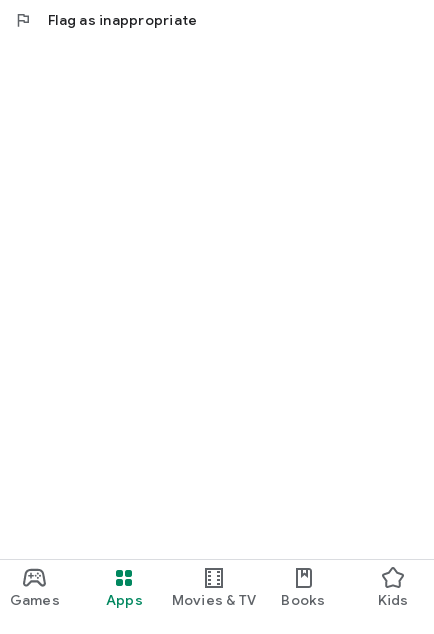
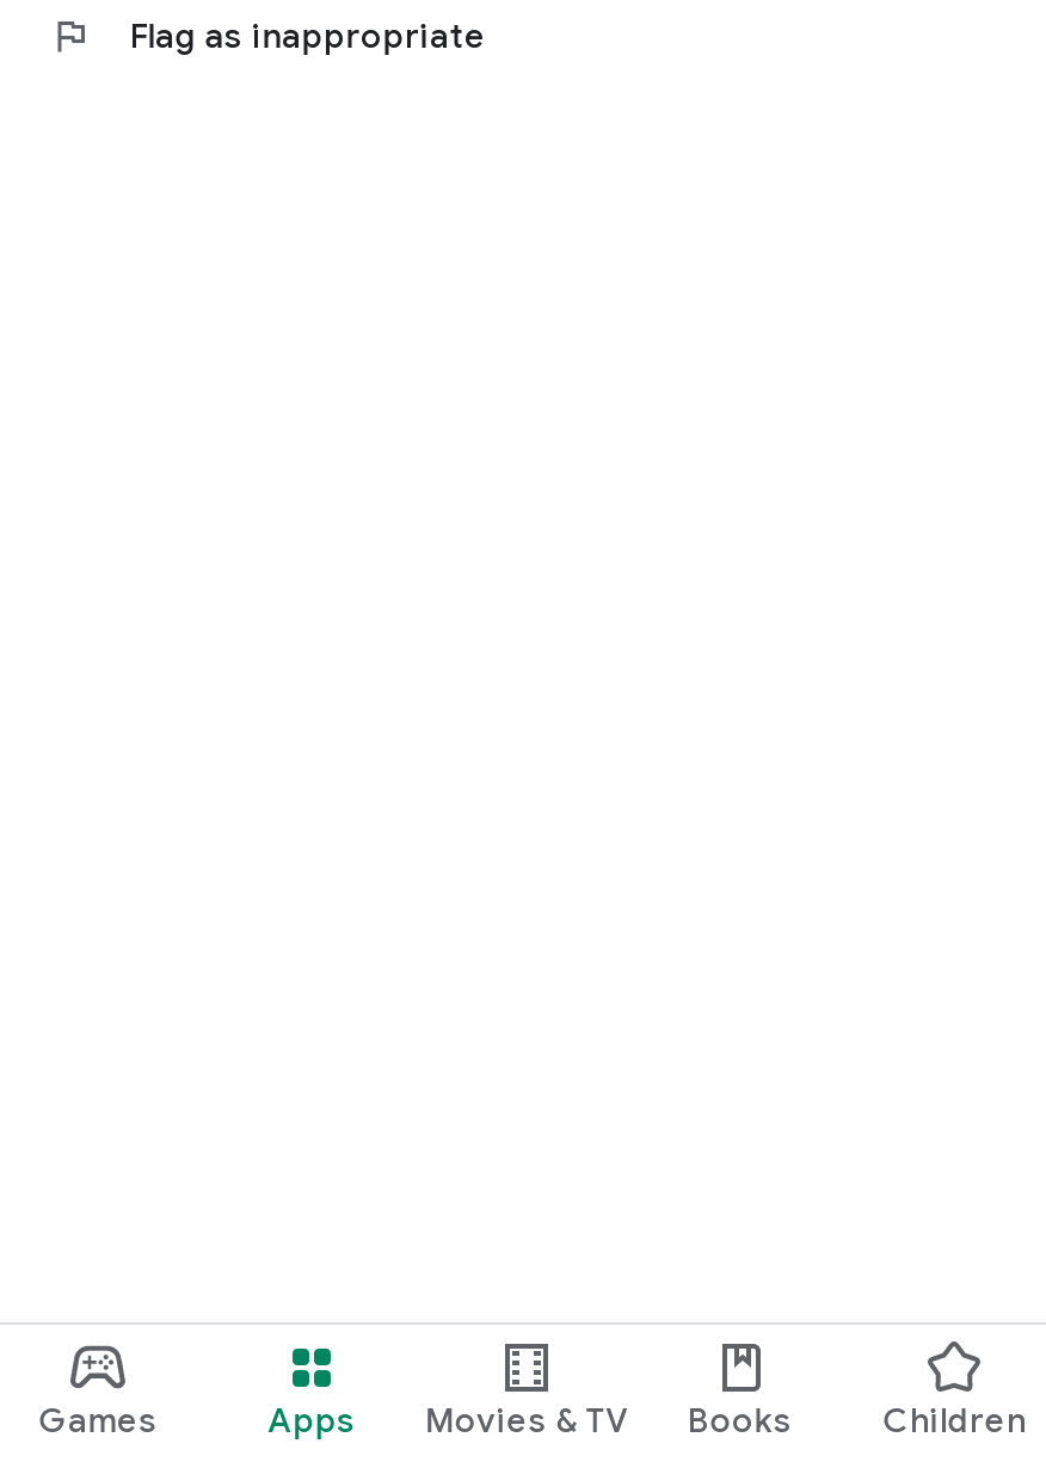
[378,590,409,608] Kids -> [883,1398,1026,1441] Children

